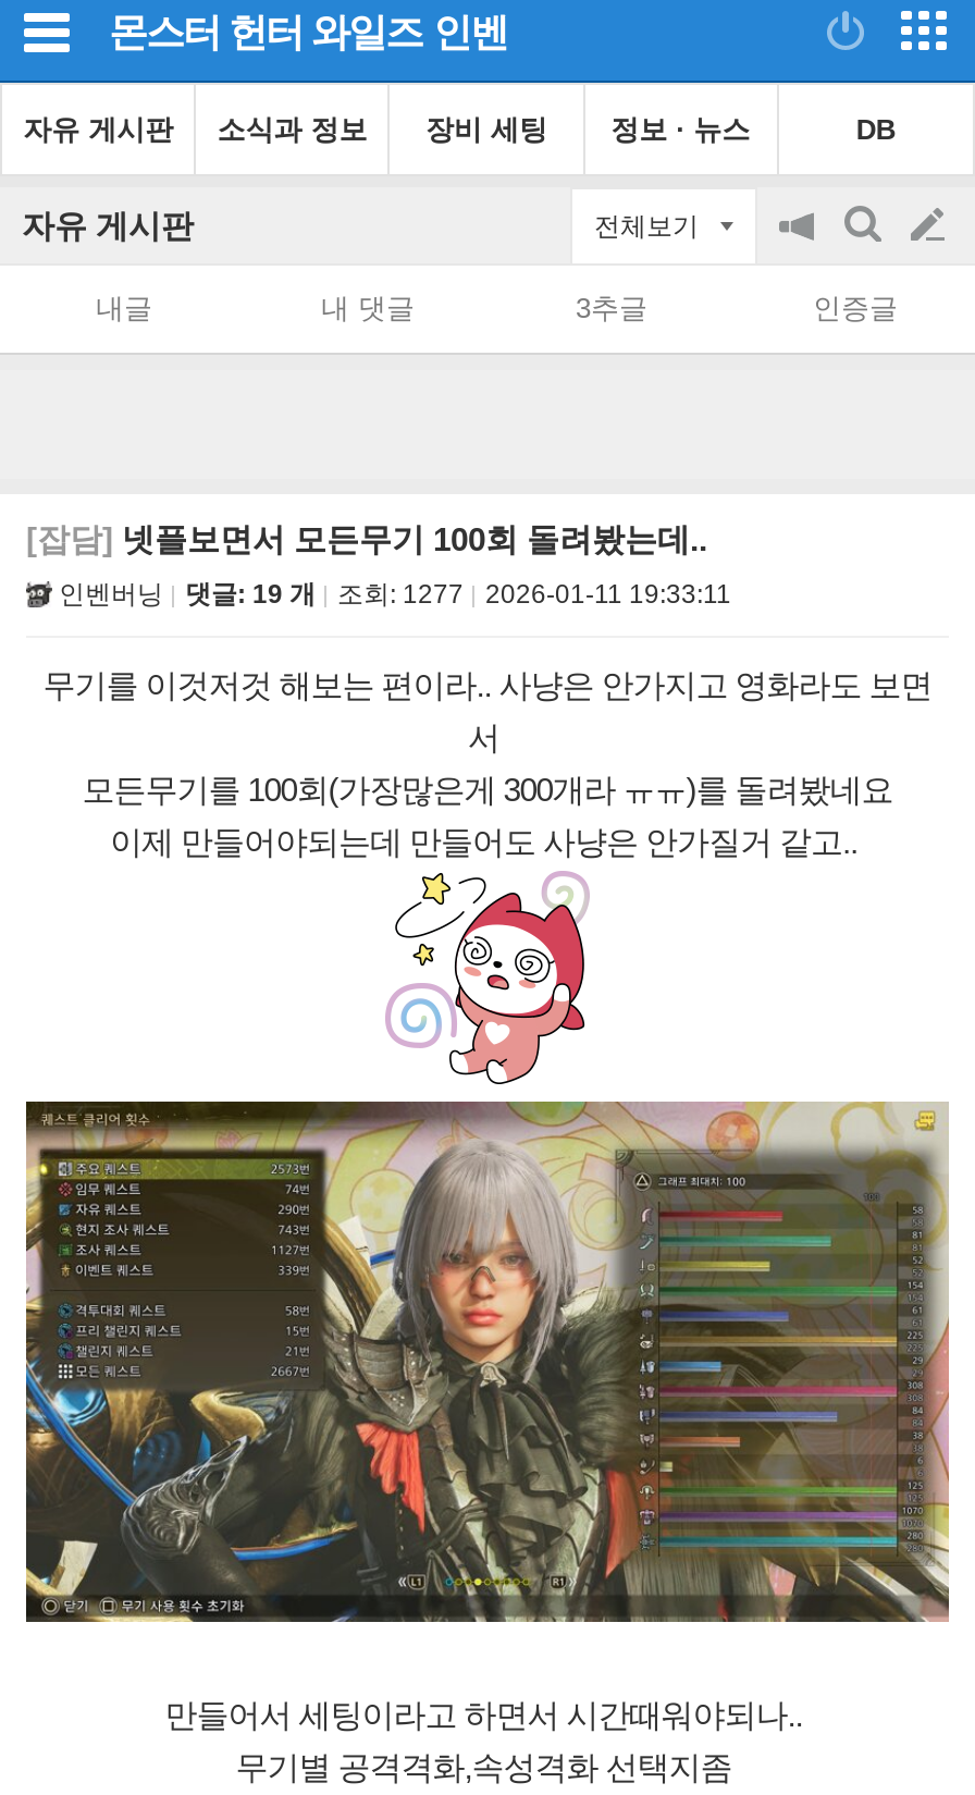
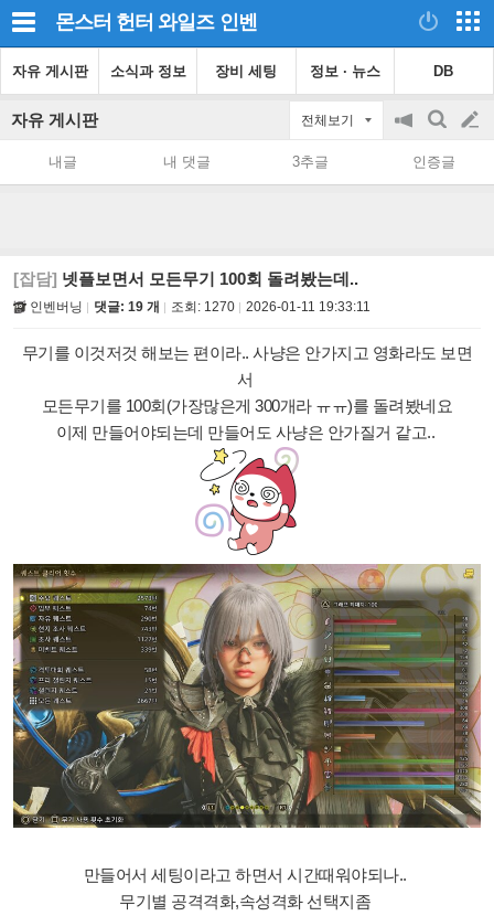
[59,579,731,610] 인벤버닝 댓글: 19 개 조회: 1277 2026-01-11 19:33:11 -> [30,299,370,315] 인벤버닝 댓글: 19 개 조회: 1270 2026-01-11 19:33:11

